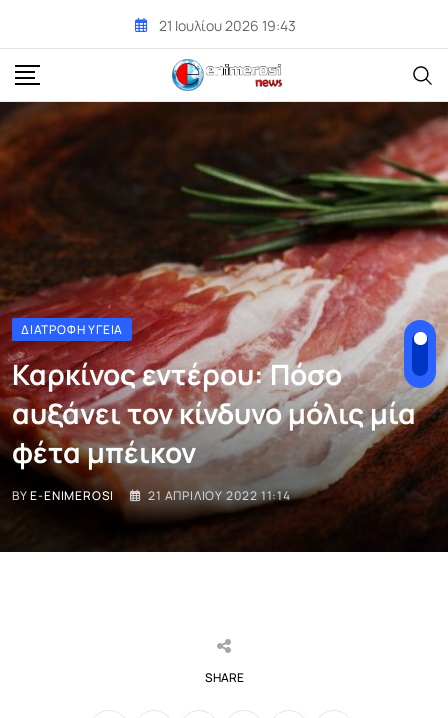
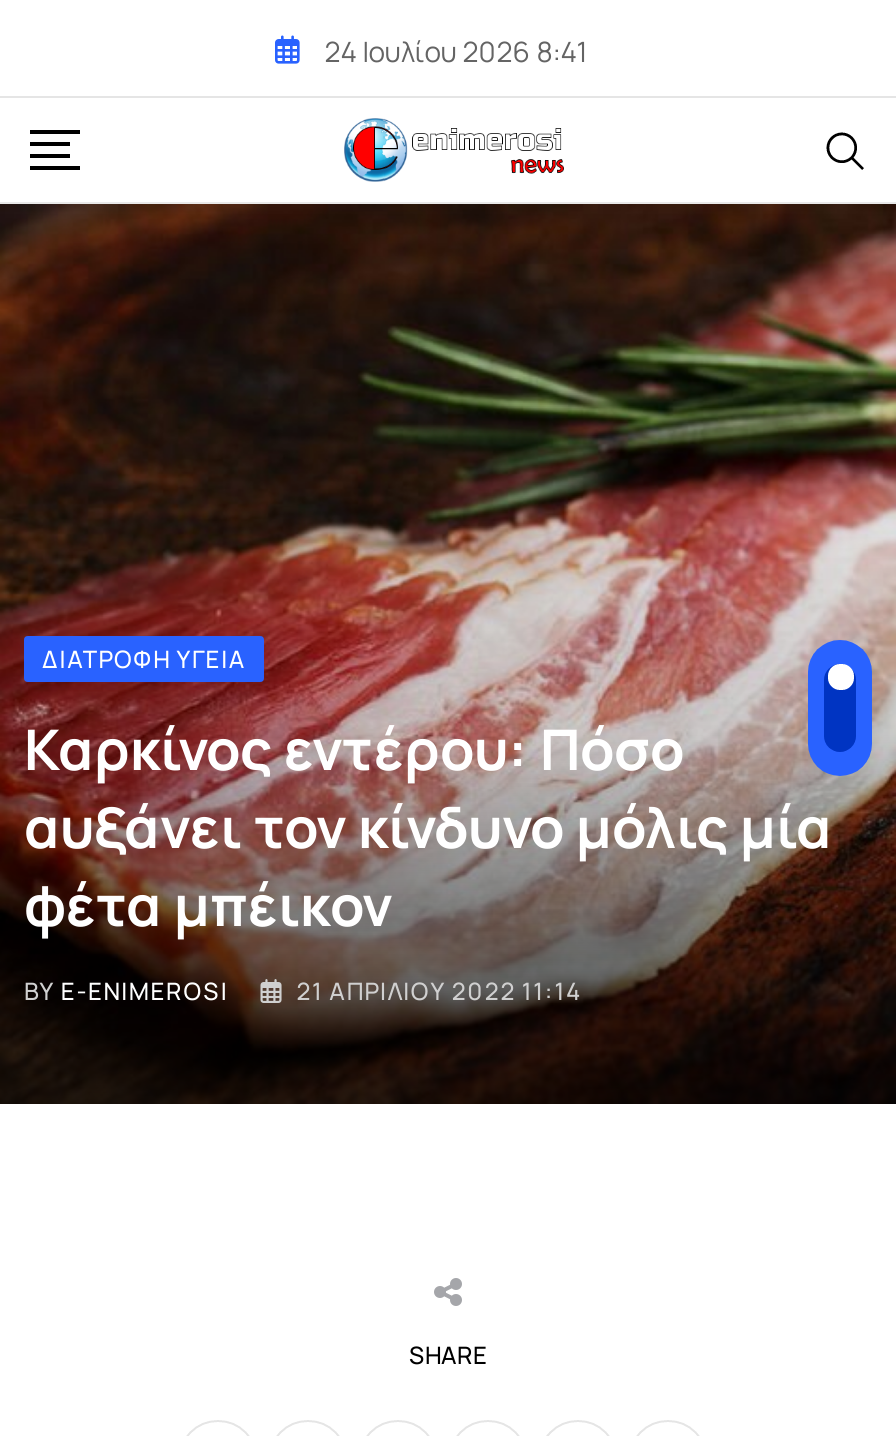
[159,15,296,34] 21 Ιουλίου 2026 19:43 -> [324,31,586,69] 24 Ιουλίου 2026 8:41

